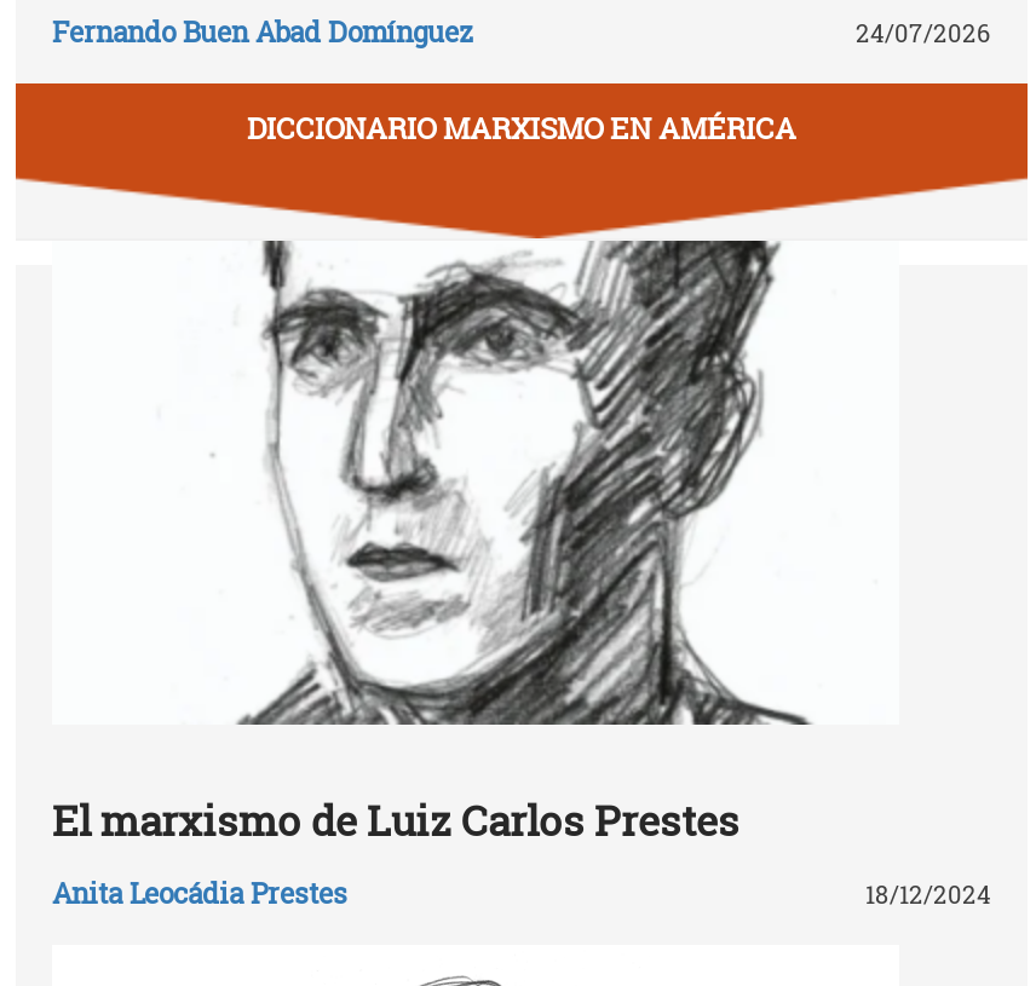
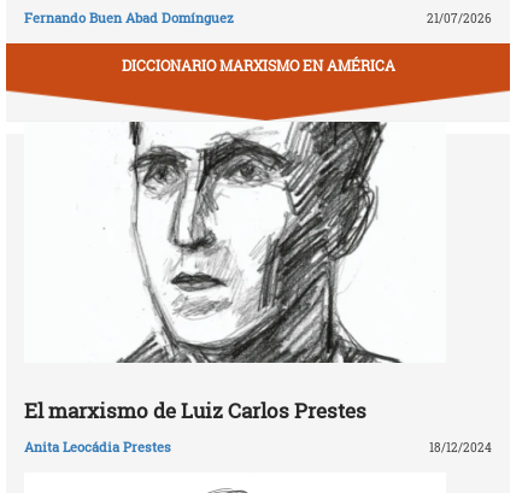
[856,18,991,50] 24/07/2026 -> [427,11,492,27] 21/07/2026

